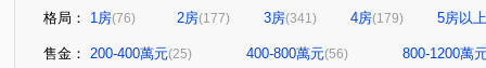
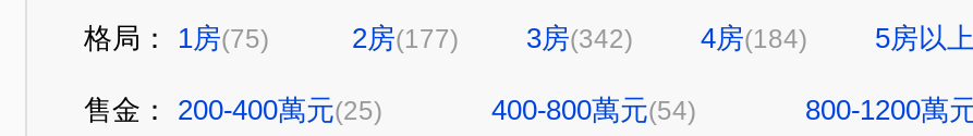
[43,10,136,26] 格局： 1房(76) -> [84,22,269,54] 格局： 1房(75)
[264,10,317,26] 3房(341) -> [526,22,633,54] 3房(342)
[350,10,404,26] 4房(179) -> [701,22,807,54] 4房(184)
[246,45,348,62] 400-800萬元(56) -> [491,94,696,126] 400-800萬元(54)

